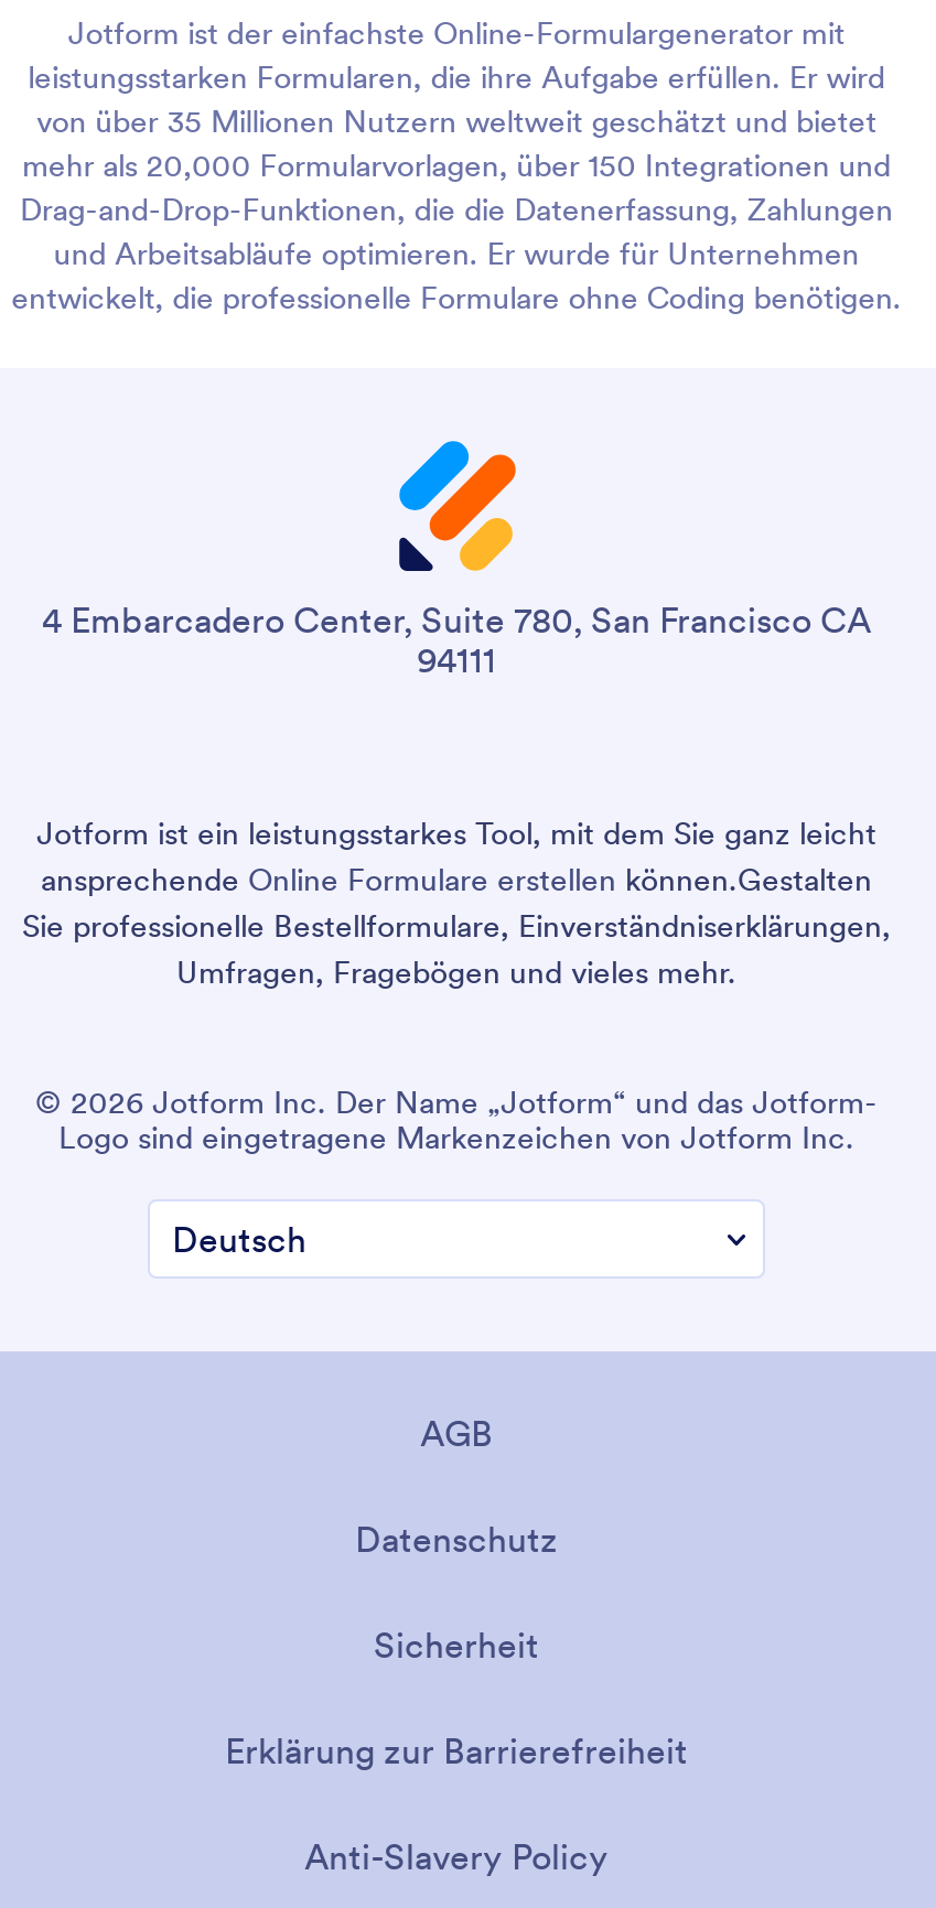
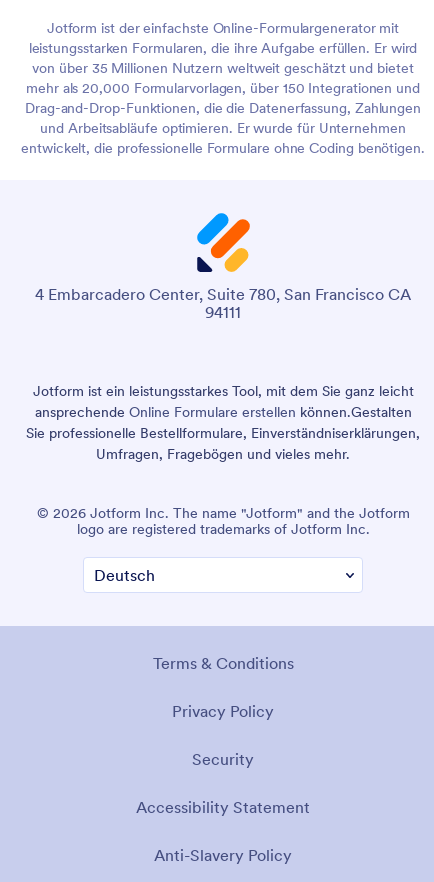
[35,1082,878,1157] © 2026 Jotform Inc. Der Name „Jotform“ und das Jotform- | Logo sind eingetragene Markenzeichen von Jotform Inc. -> [36,504,409,538] © 2026 Jotform Inc. The name "Jotform" and the Jotform | logo are registered trademarks of Jotform Inc.
[420,1411,493,1455] AGB -> [152,653,293,673] Terms & Conditions
[355,1517,558,1561] Datenschutz -> [172,701,274,721] Privacy Policy
[374,1623,539,1667] Sicherheit -> [192,749,254,769] Security
[225,1728,688,1772] Erklärung zur Barrierefreiheit -> [136,797,310,817] Accessibility Statement

